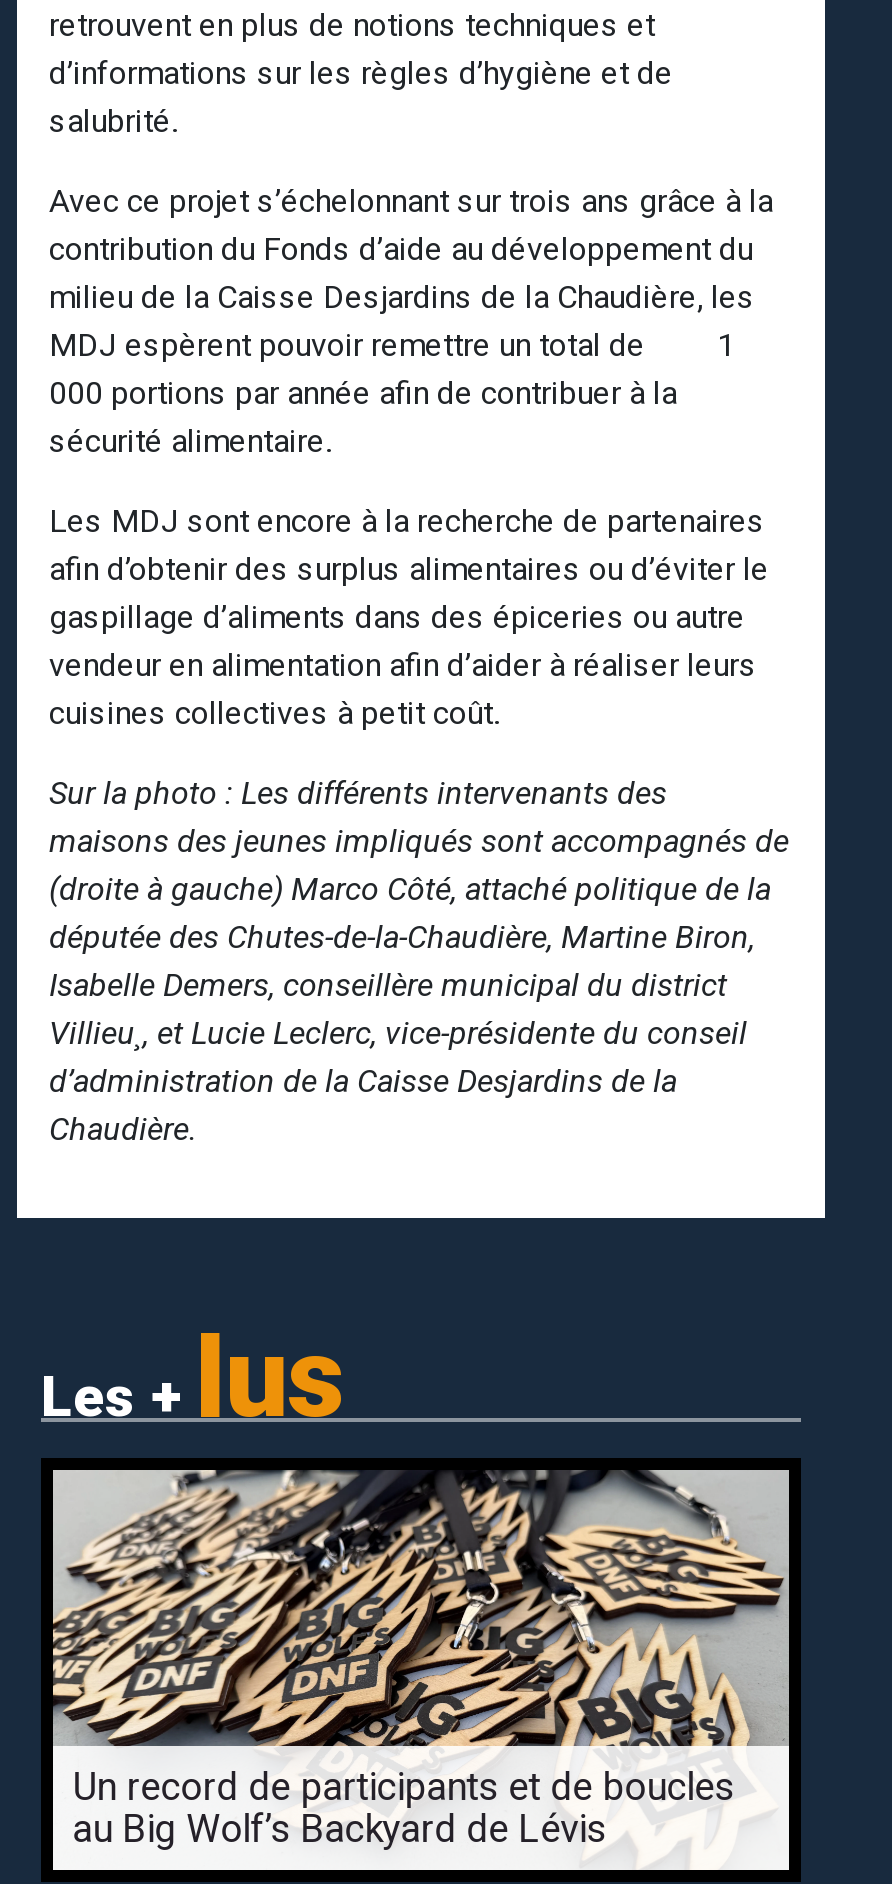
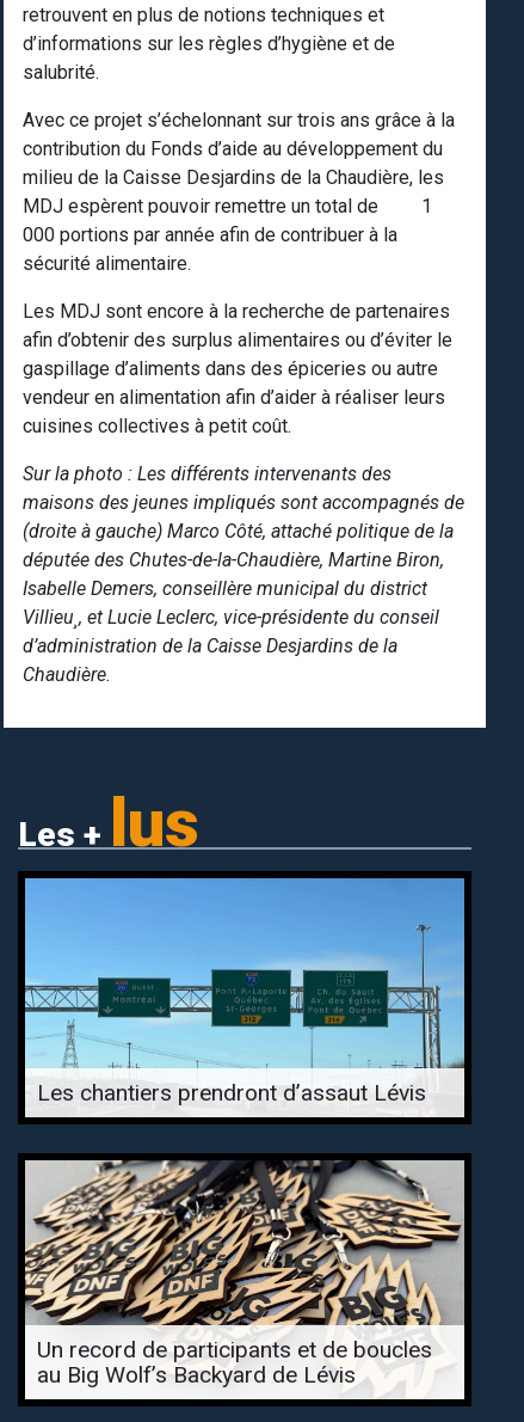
none -> [24,877,466,1107] [image] | Les chantiers prendront d’assaut Lévis

